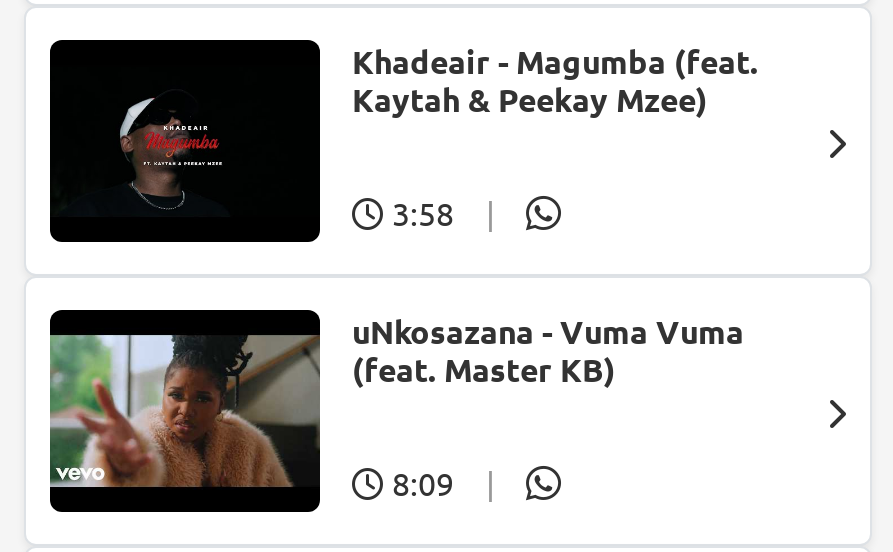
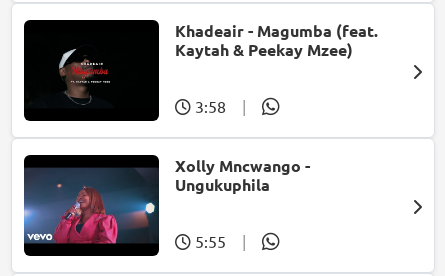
[48,310,744,488] [image] | uNkosazana - Vuma Vuma | (feat. Master KB) -> [23,155,310,244] [image] | Xolly Mncwango - | Ungukuphila
[392,462,454,502] 8:09 -> [195,231,226,251] 5:55

